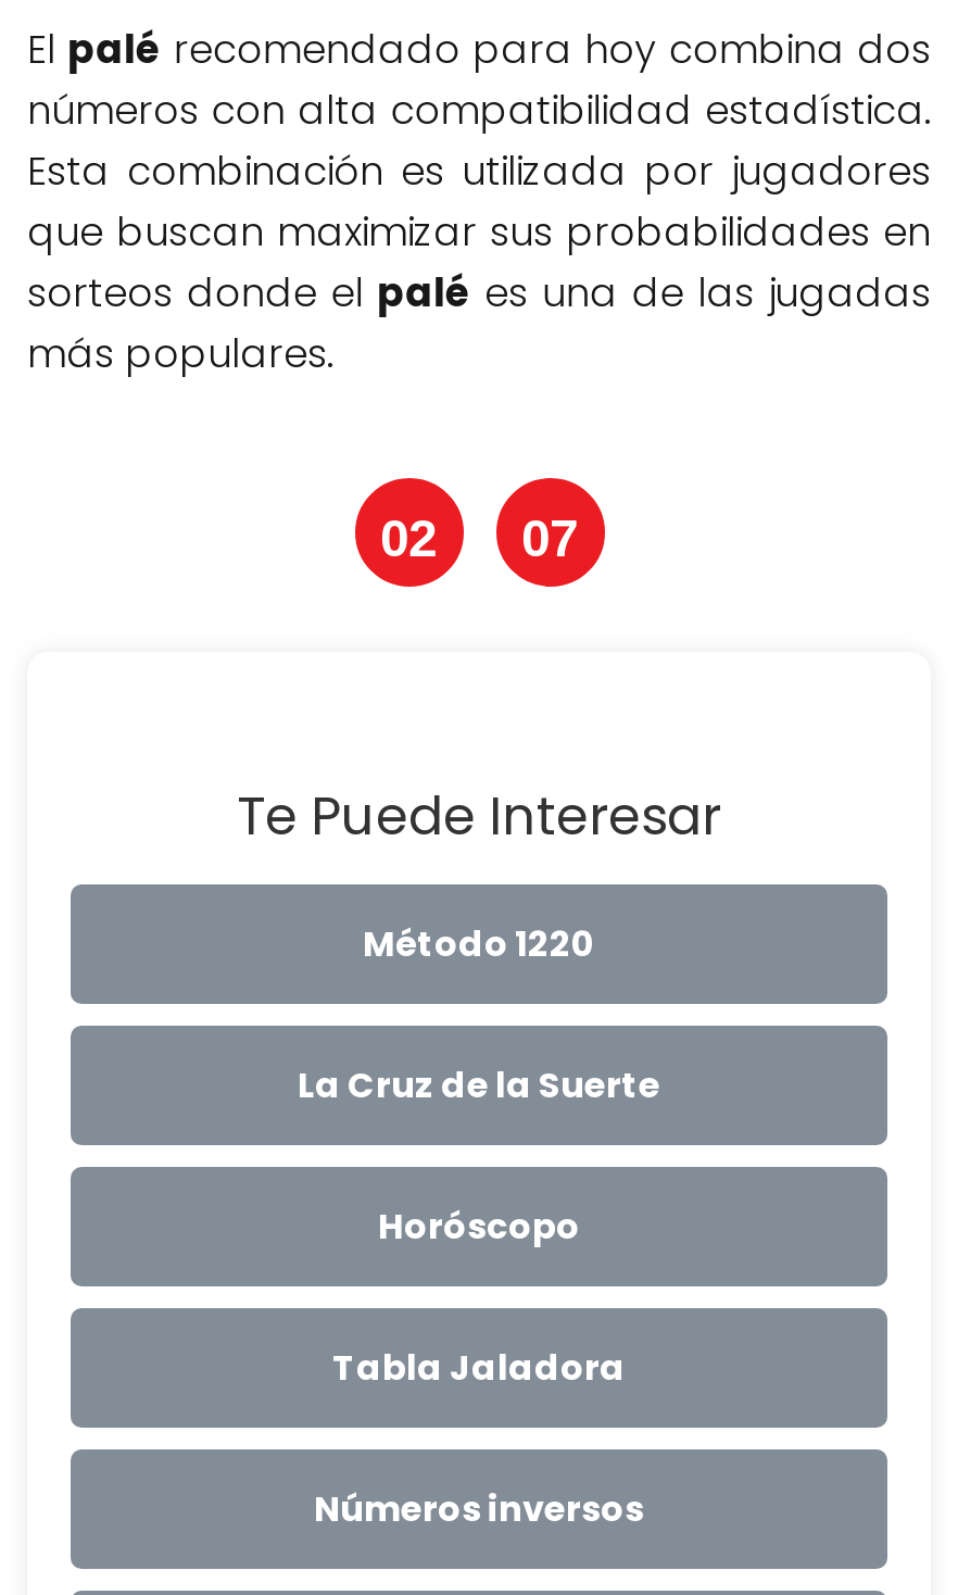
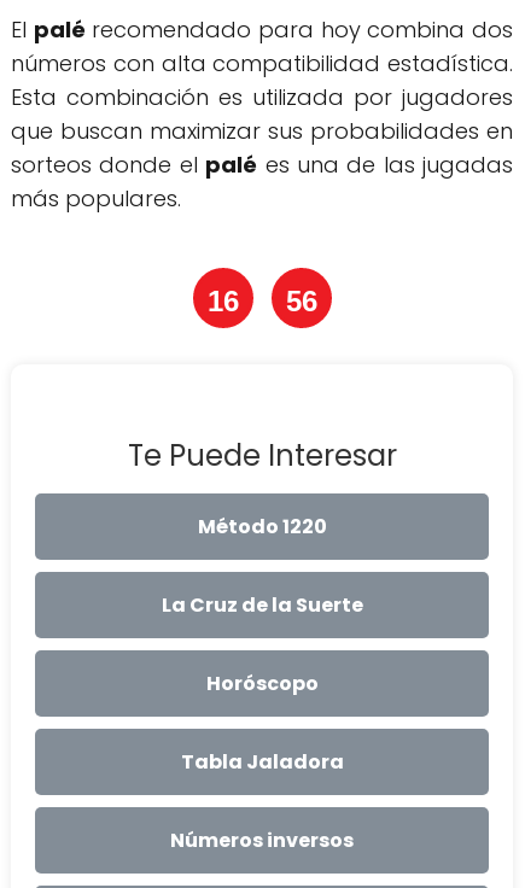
[380,508,437,567] 02 -> [207,284,238,317] 16
[521,508,578,567] 07 -> [285,284,317,317] 56

